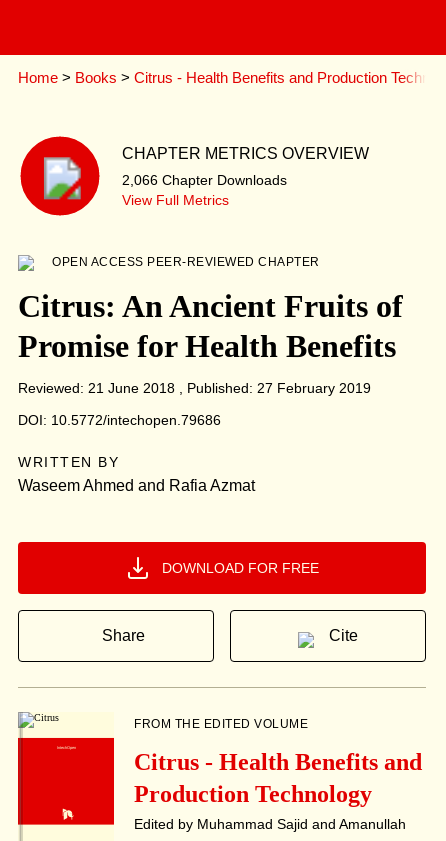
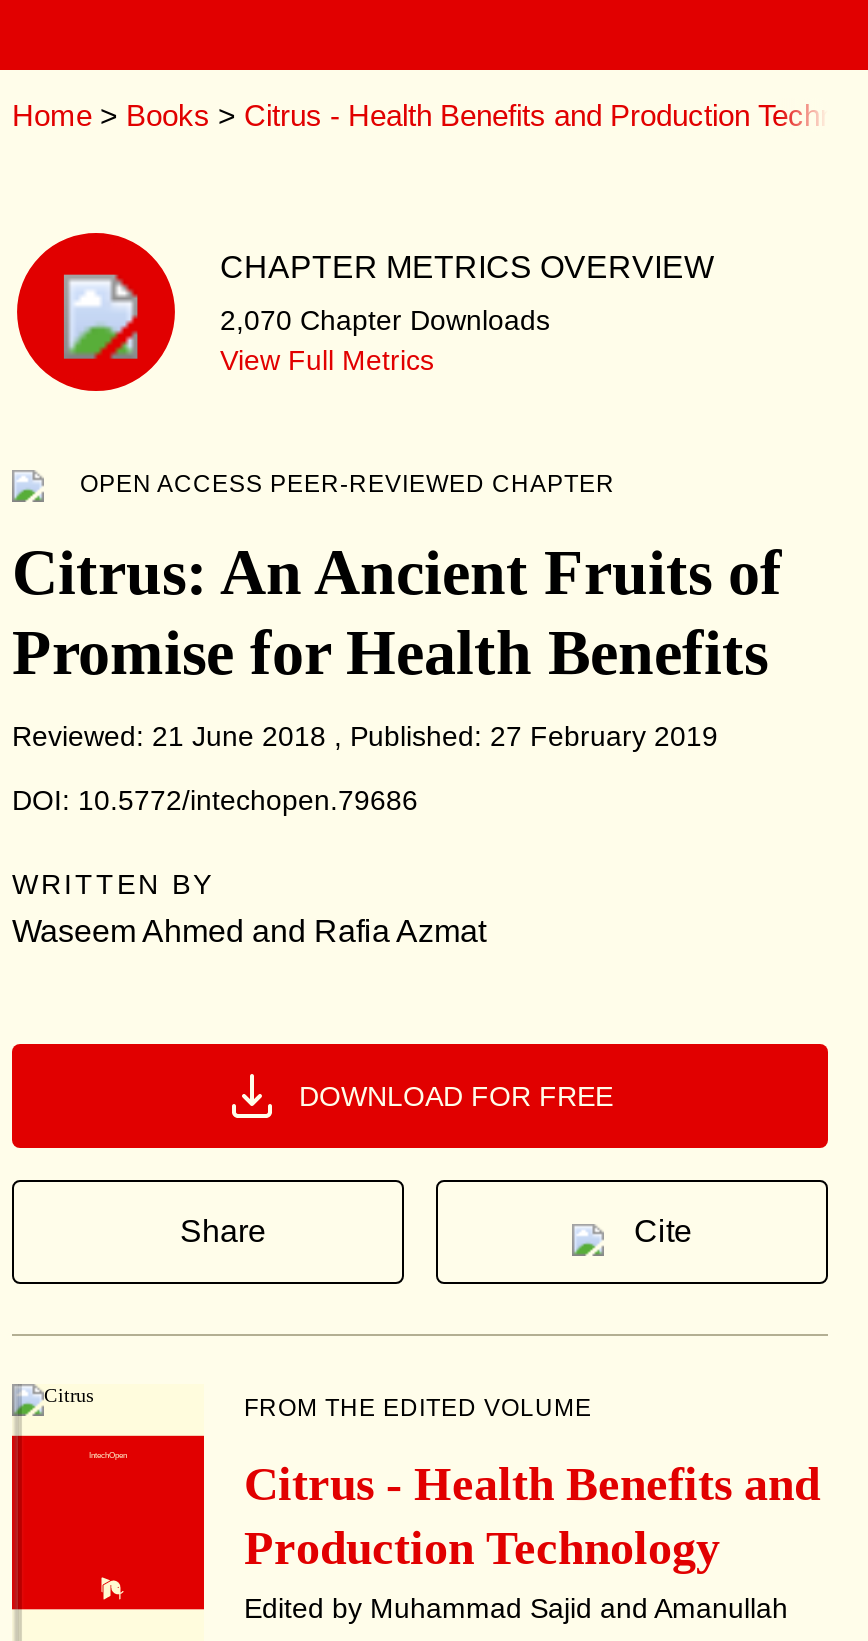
[122,172,287,188] 2,066 Chapter Downloads -> [220,304,550,336] 2,070 Chapter Downloads

